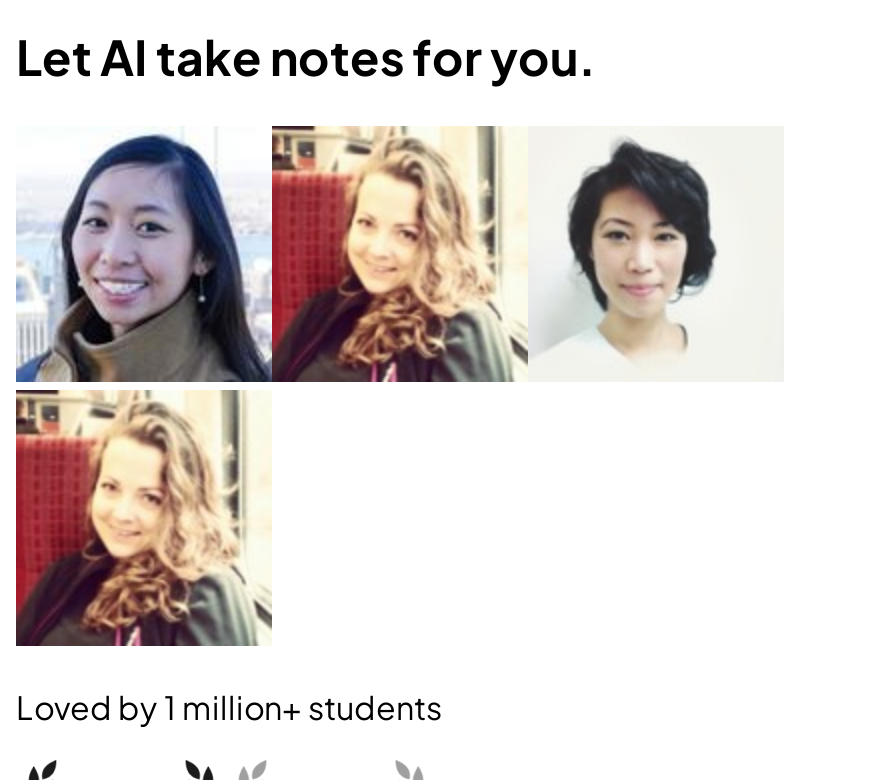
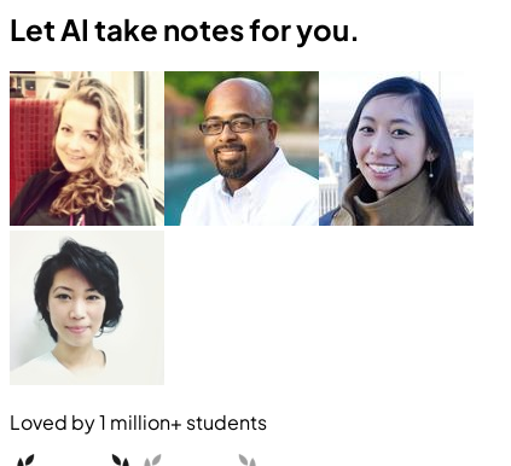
[14,126,784,648] [image] -> [8,70,475,385] [image]

